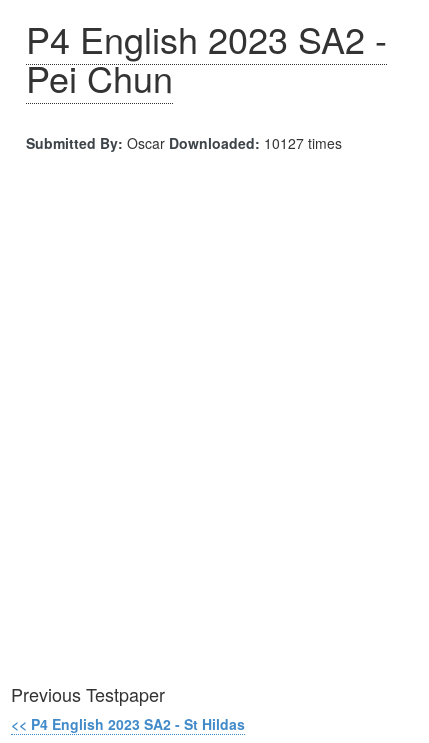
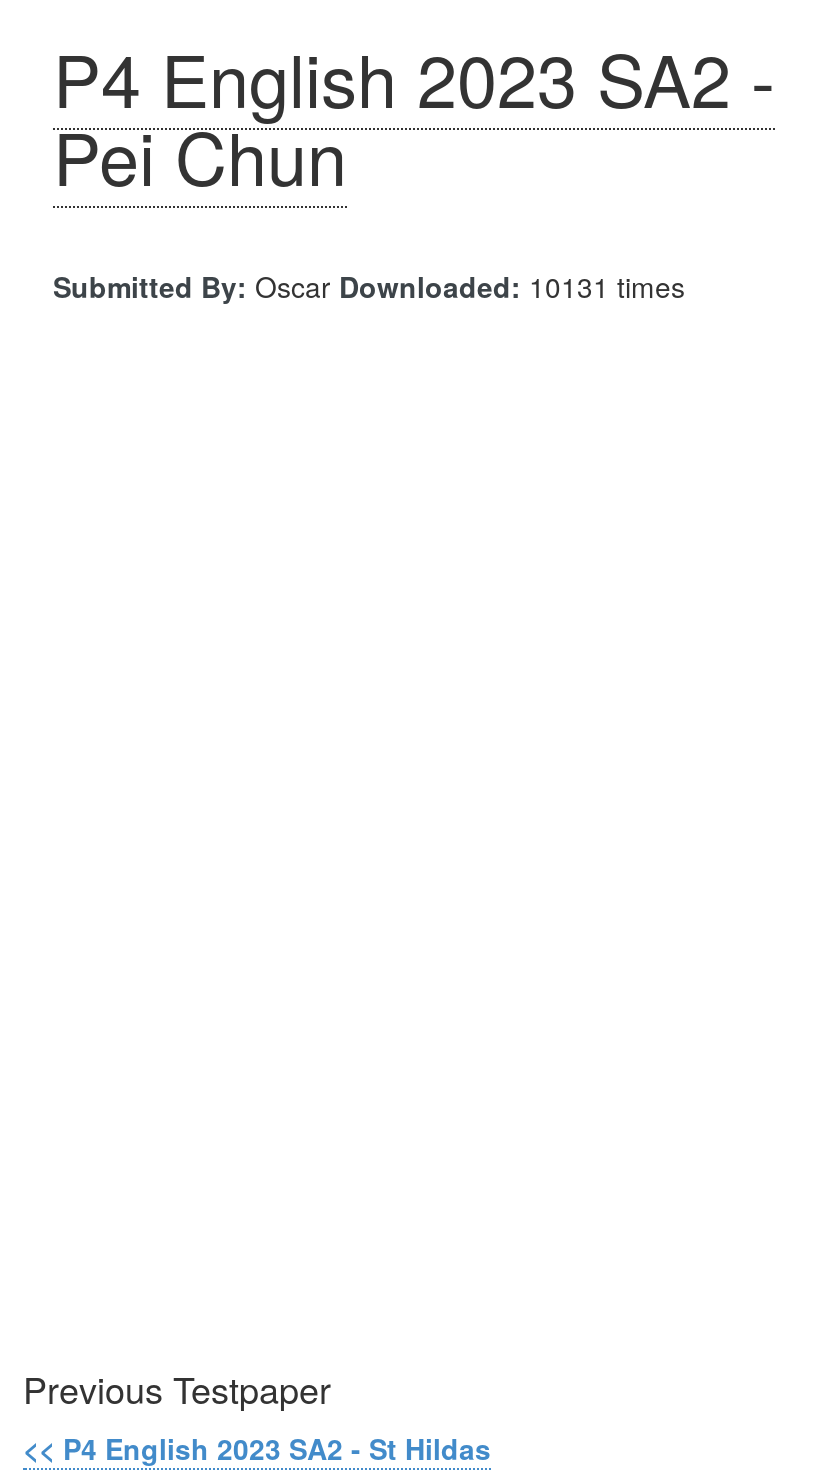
[26,133,342,153] Submitted By: Oscar Downloaded: 10127 times -> [53,266,685,306] Submitted By: Oscar Downloaded: 10131 times

